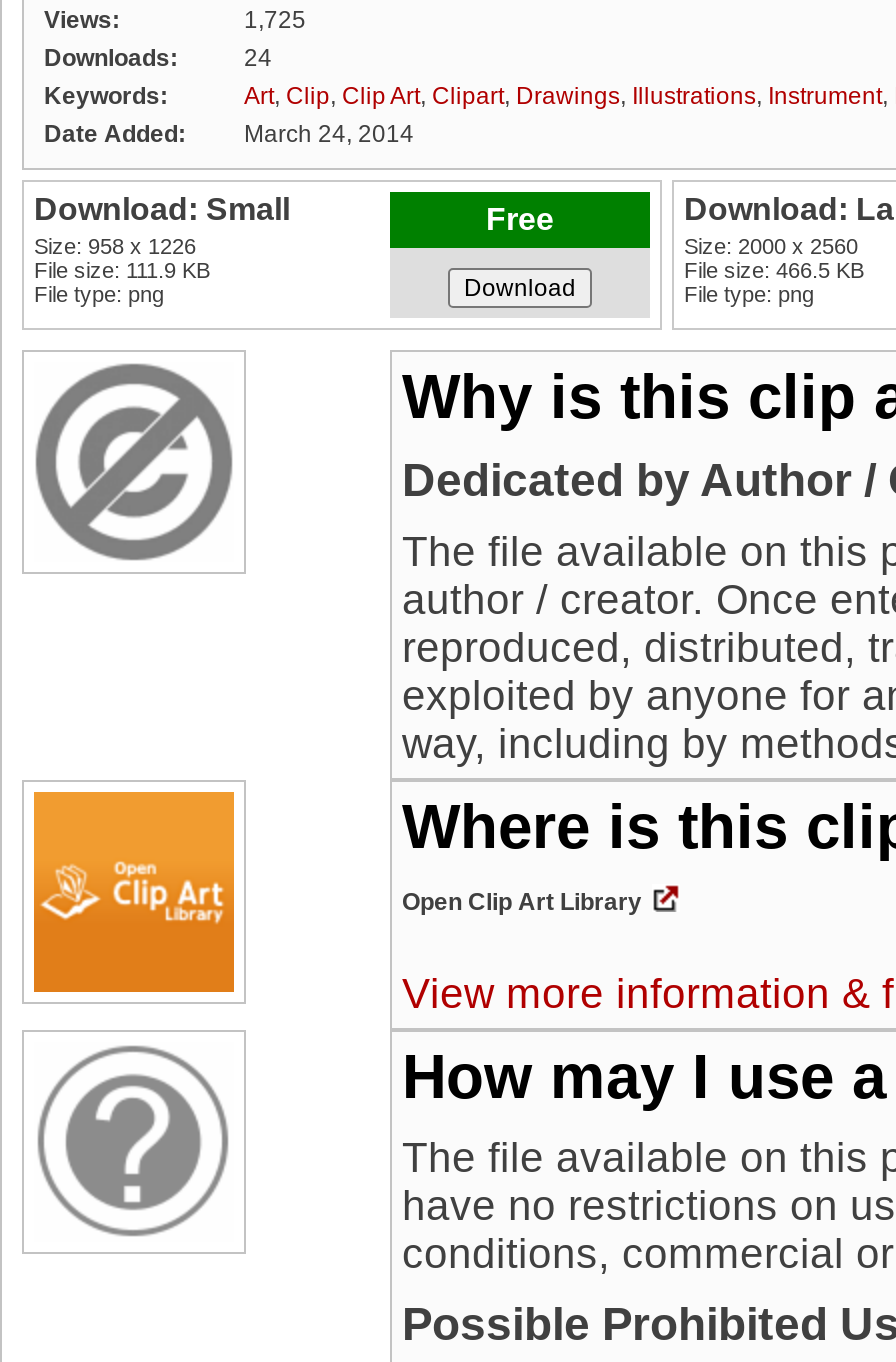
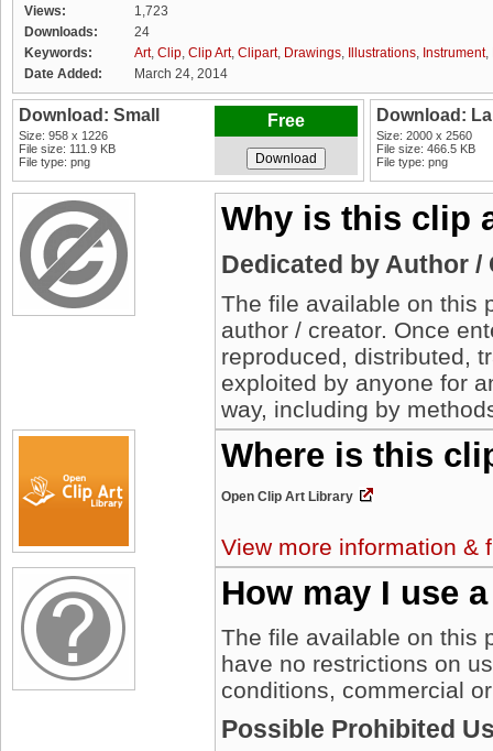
[244,6,306,34] 1,725 -> [134,3,168,19] 1,723

